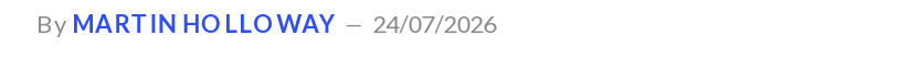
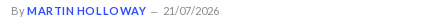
[36,8,496,37] By MARTIN HOLLOWAY 24/07/2026 -> [11,4,219,17] By MARTIN HOLLOWAY 21/07/2026

